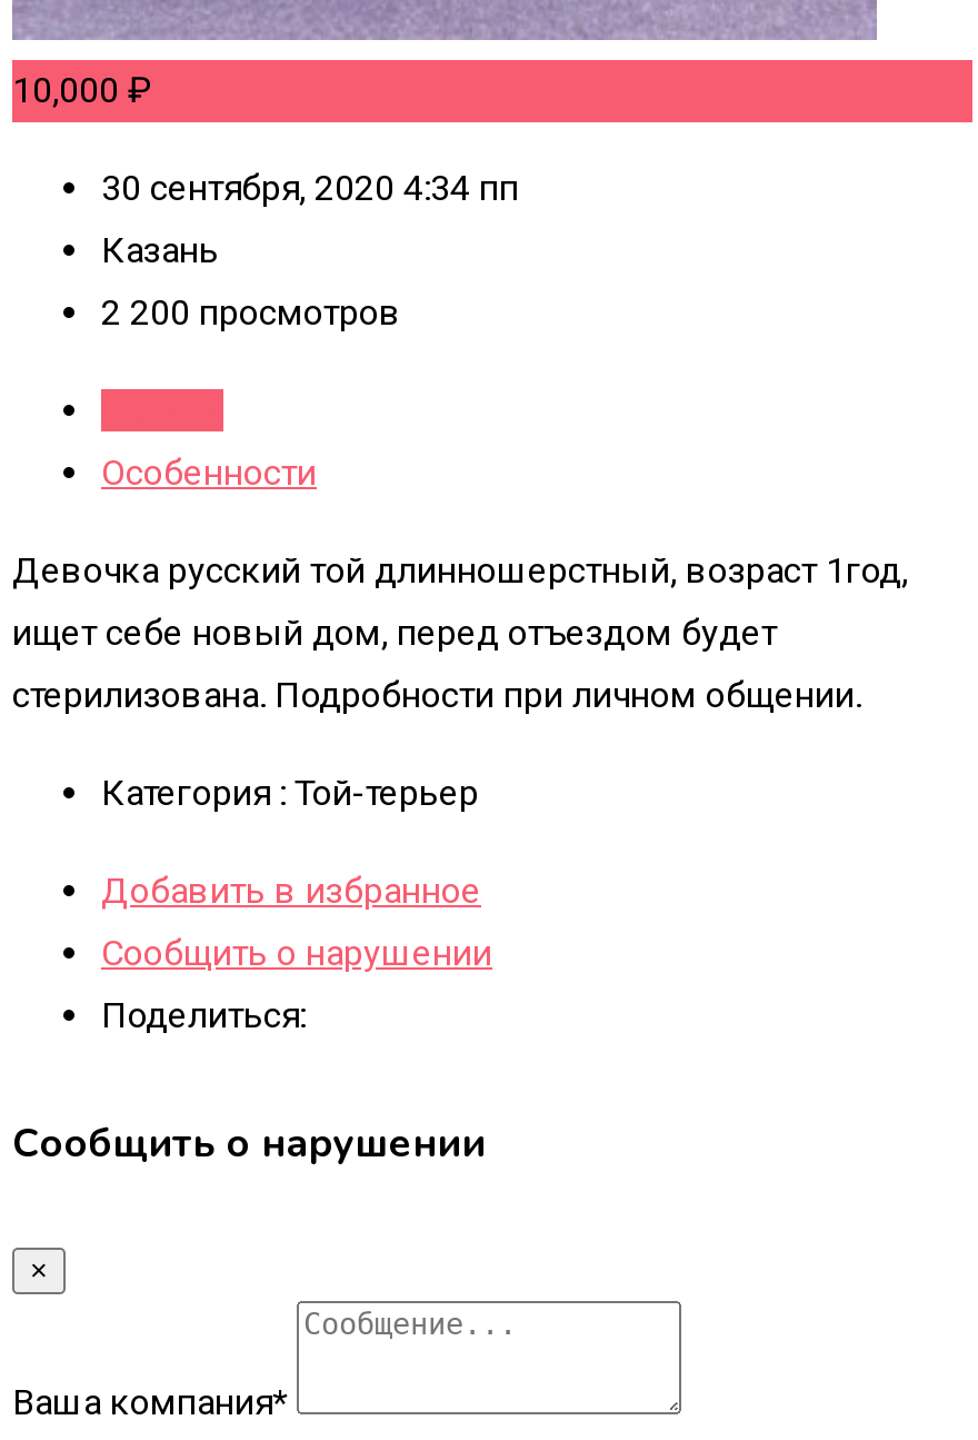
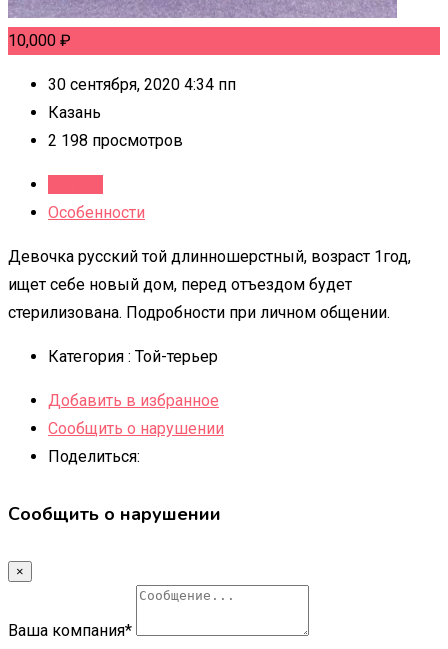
[101,292,401,334] 2 200 просмотров -> [48,131,183,150] 2 198 просмотров

